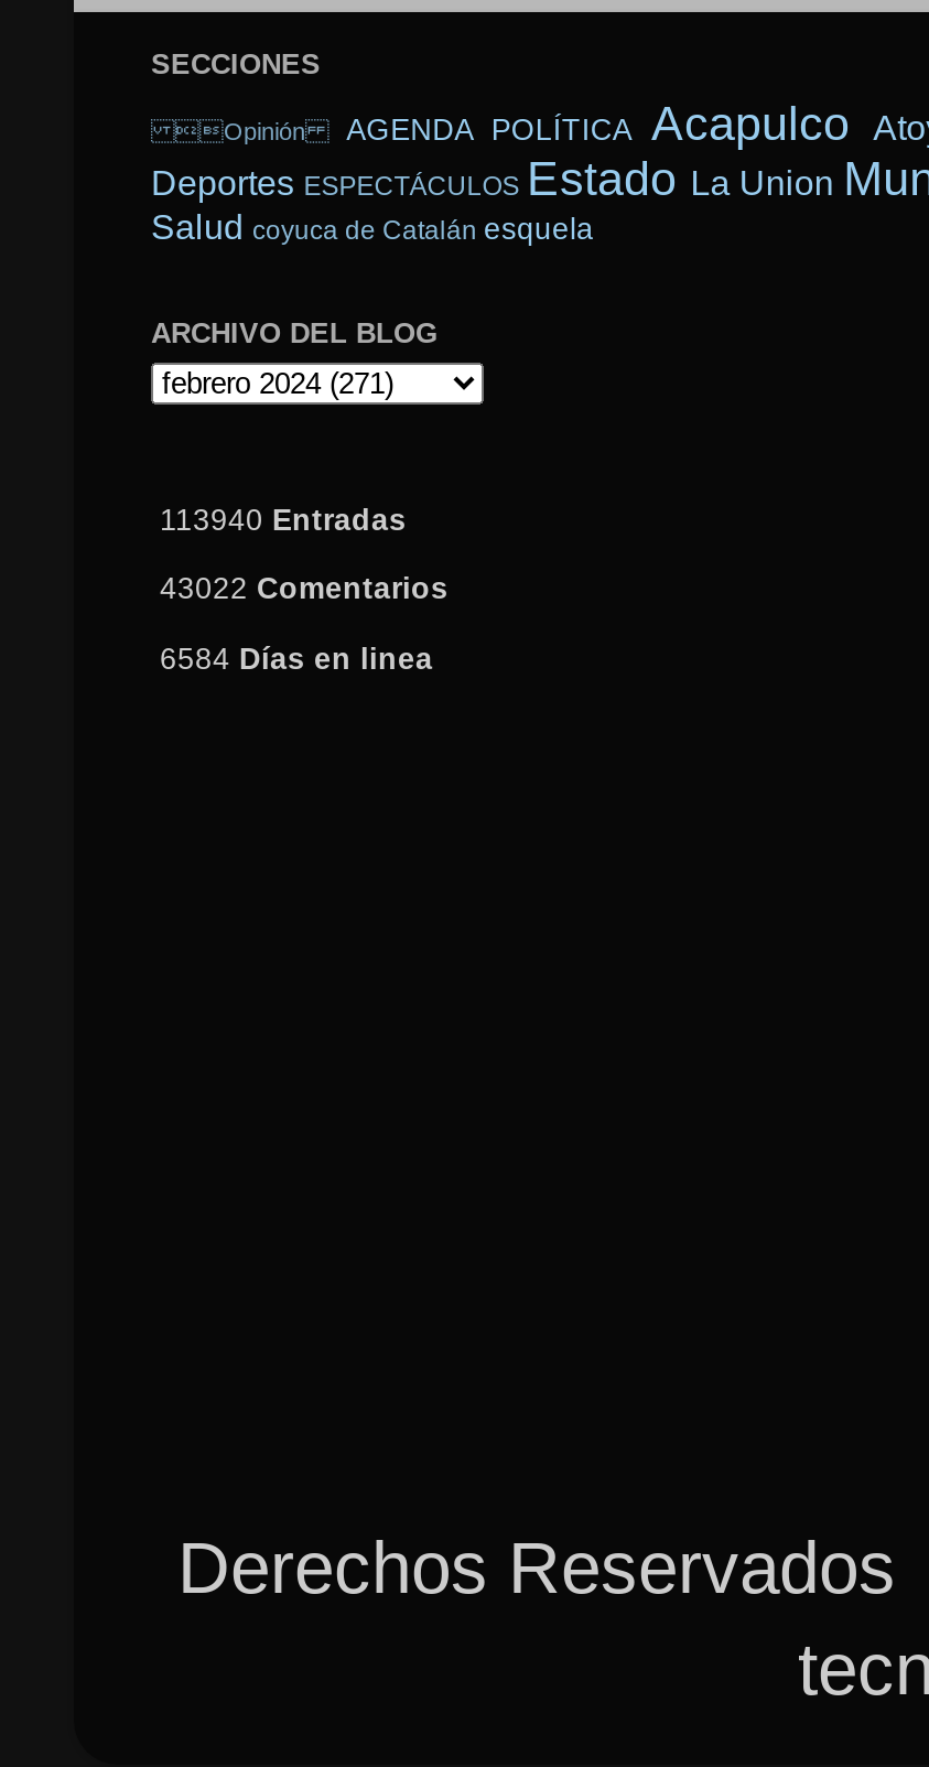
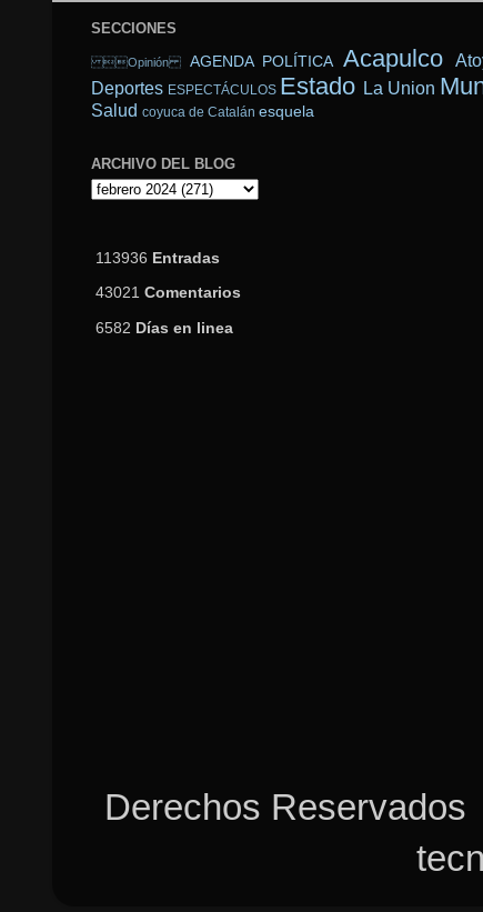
[160,503,407,536] 113940 Entradas -> [95,249,220,266] 113936 Entradas
[160,572,449,605] 43022 Comentarios -> [95,284,241,301] 43021 Comentarios
[160,642,433,675] 6584 Días en linea -> [95,319,233,336] 6582 Días en linea

